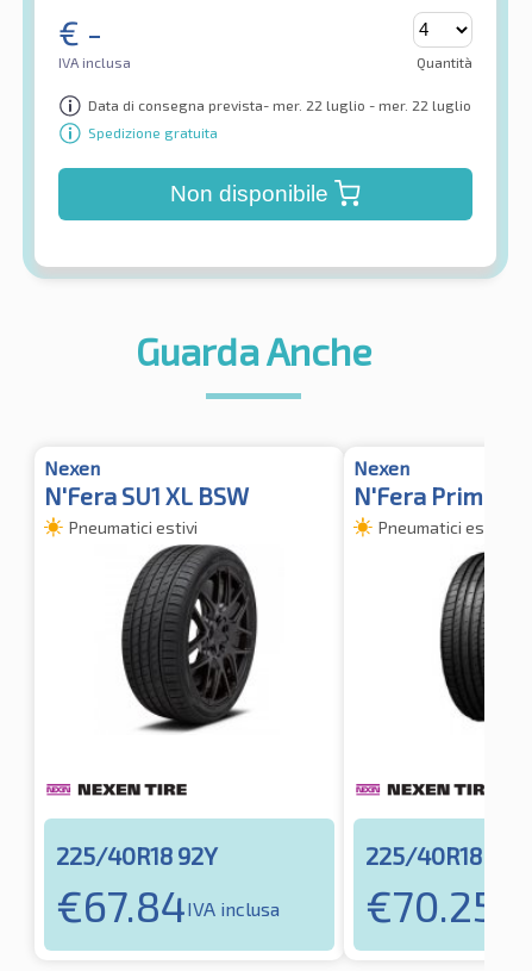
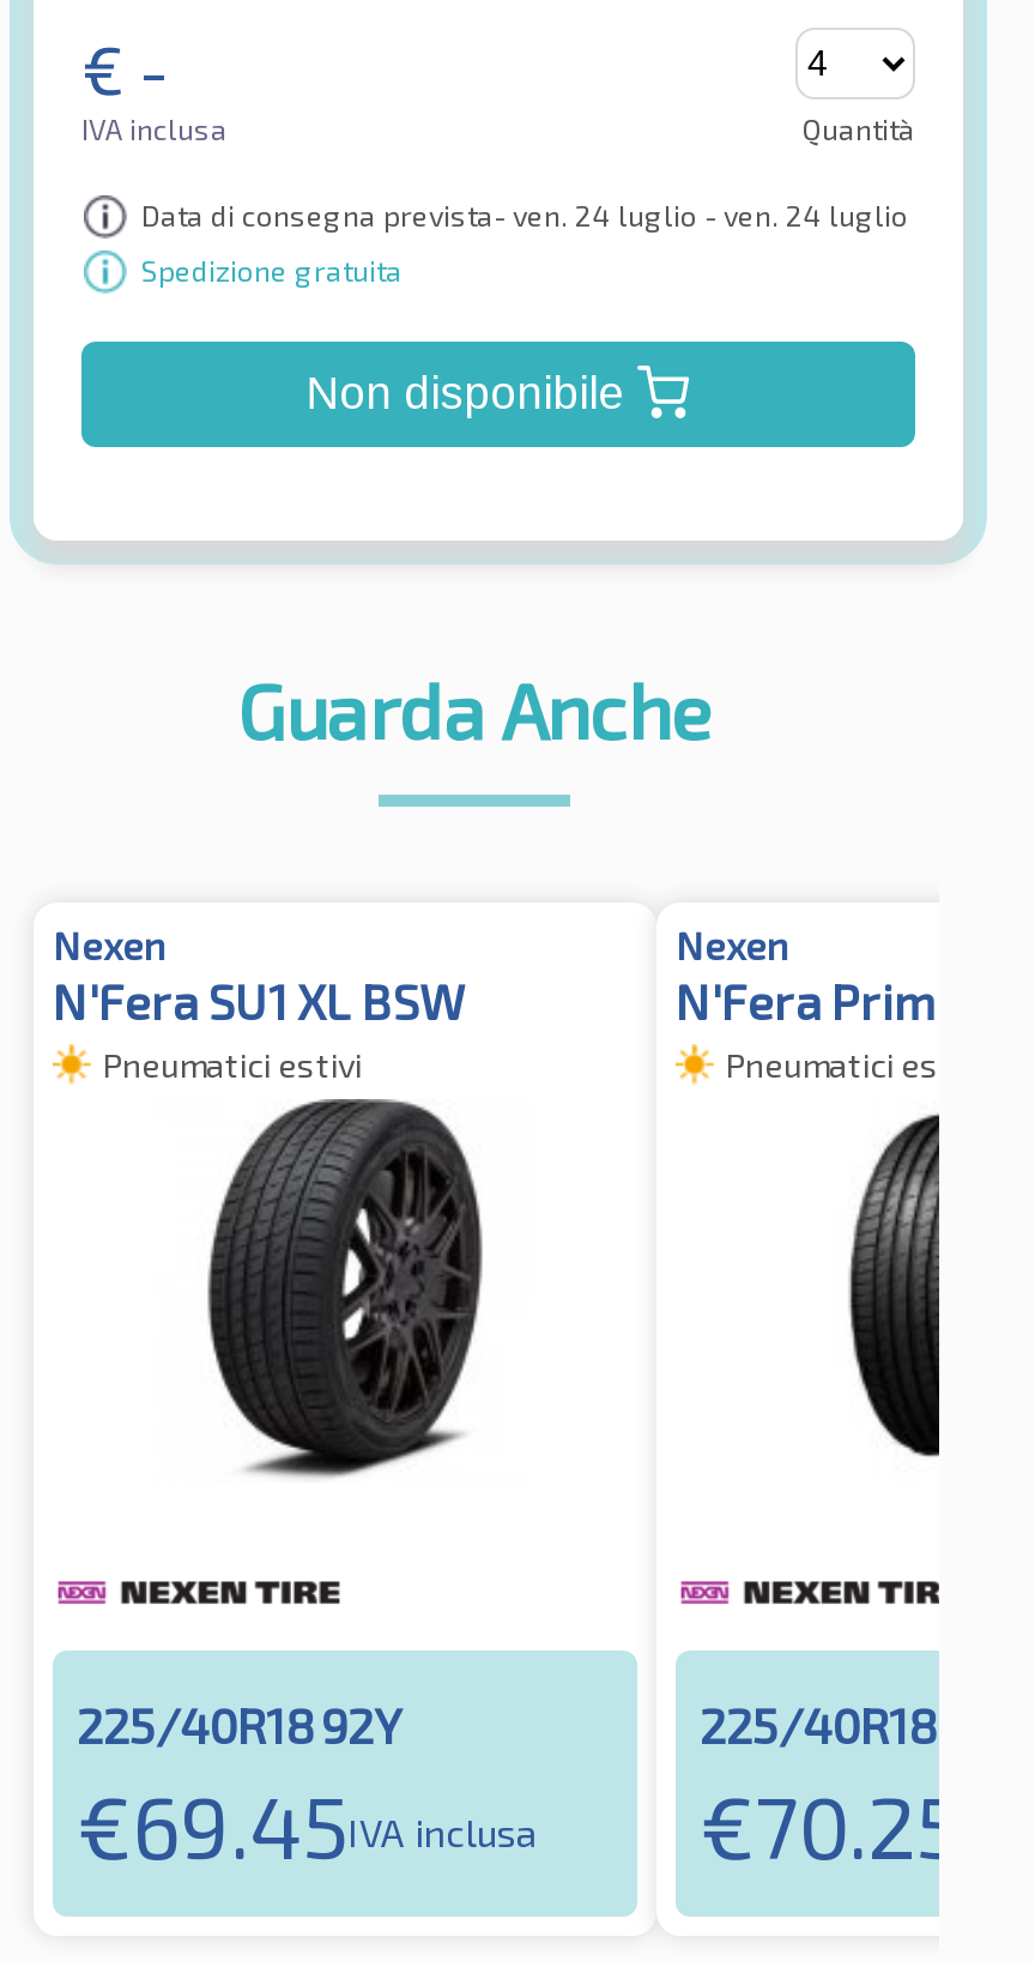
[88,97,471,114] Data di consegna prevista- mer. 22 luglio - mer. 22 luglio -> [141,198,908,232] Data di consegna prevista- ven. 24 luglio - ven. 24 luglio
[56,879,280,931] €67.84IVA inclusa -> [77,1773,534,1876] €69.45IVA inclusa

